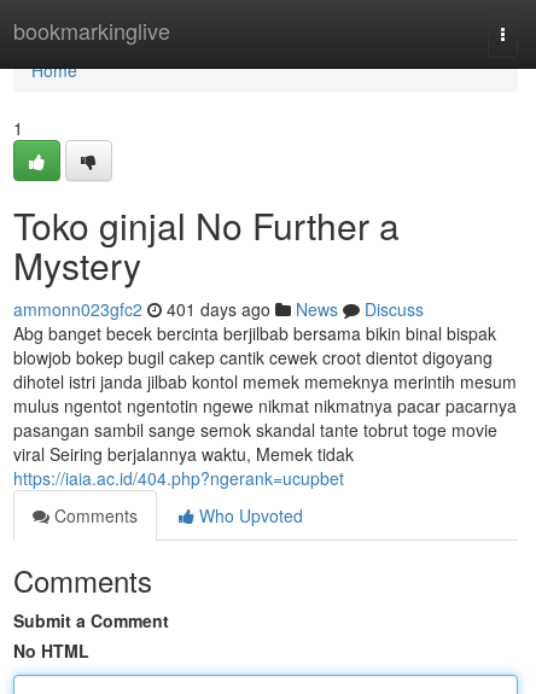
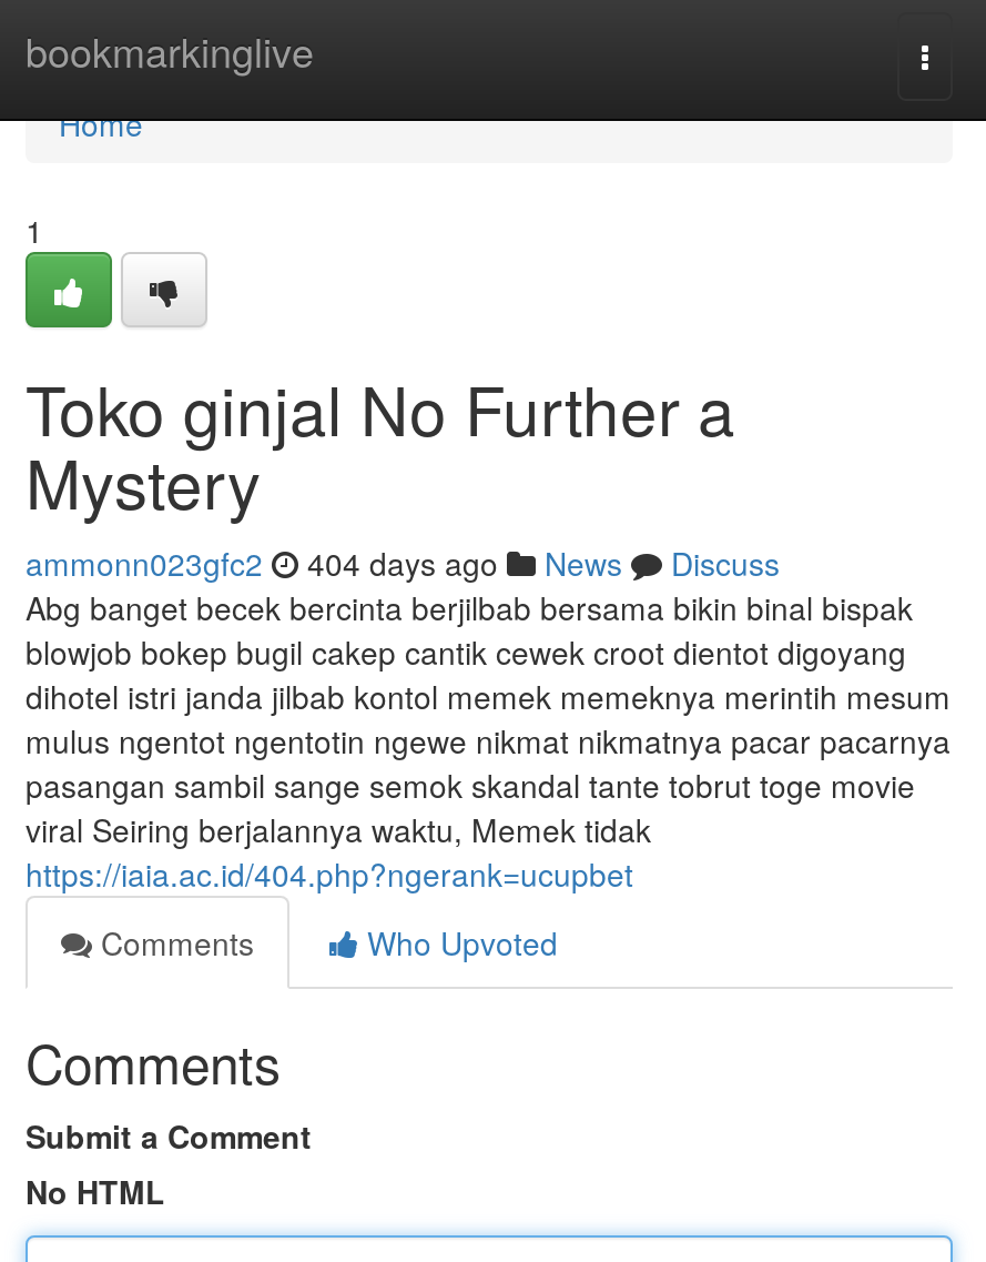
[13,297,424,321] ammonn023gfc2 401 days ago News Discuss -> [26,541,780,585] ammonn023gfc2 404 days ago News Discuss

